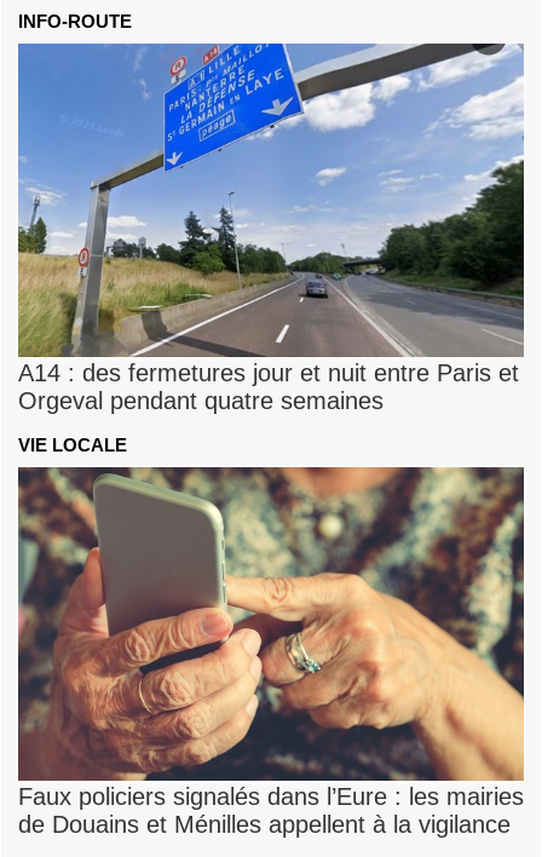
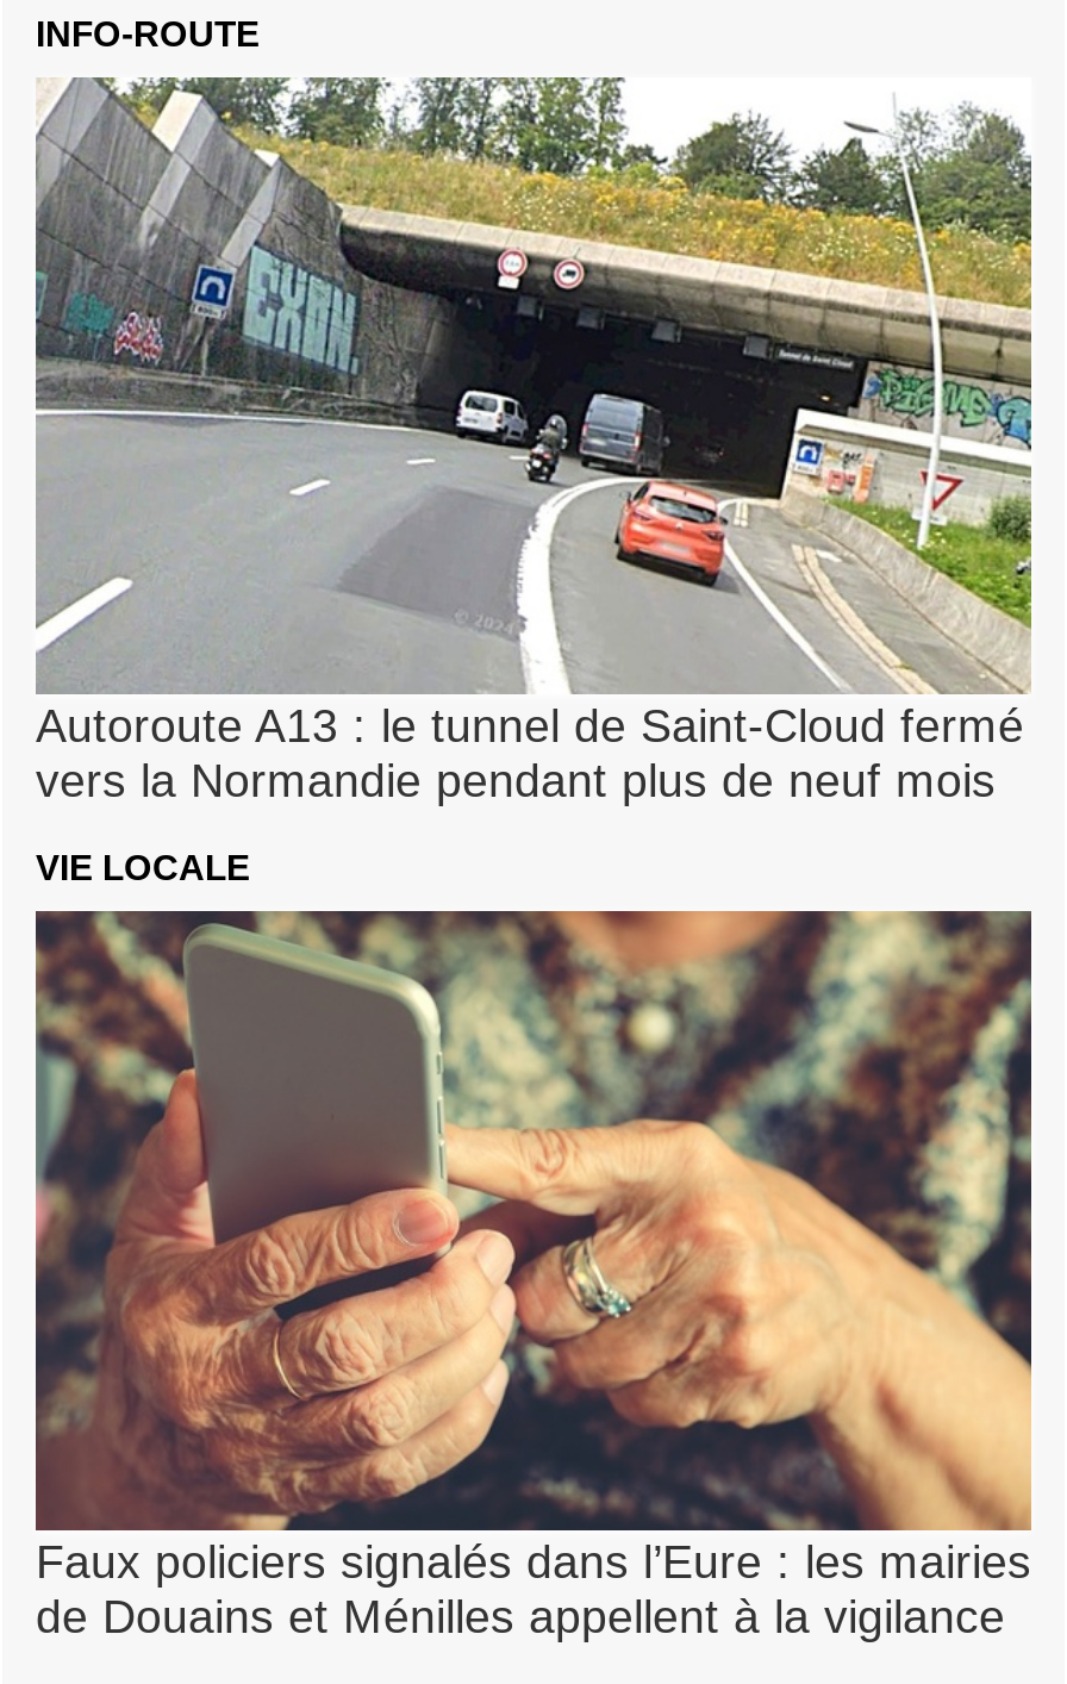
[17,42,525,414] [image] | A14 : des fermetures jour et nuit entre Paris et | Orgeval pendant quatre semaines -> [33,75,1034,807] [image] | Autoroute A13 : le tunnel de Saint-Cloud fermé | vers la Normandie pendant plus de neuf mois

